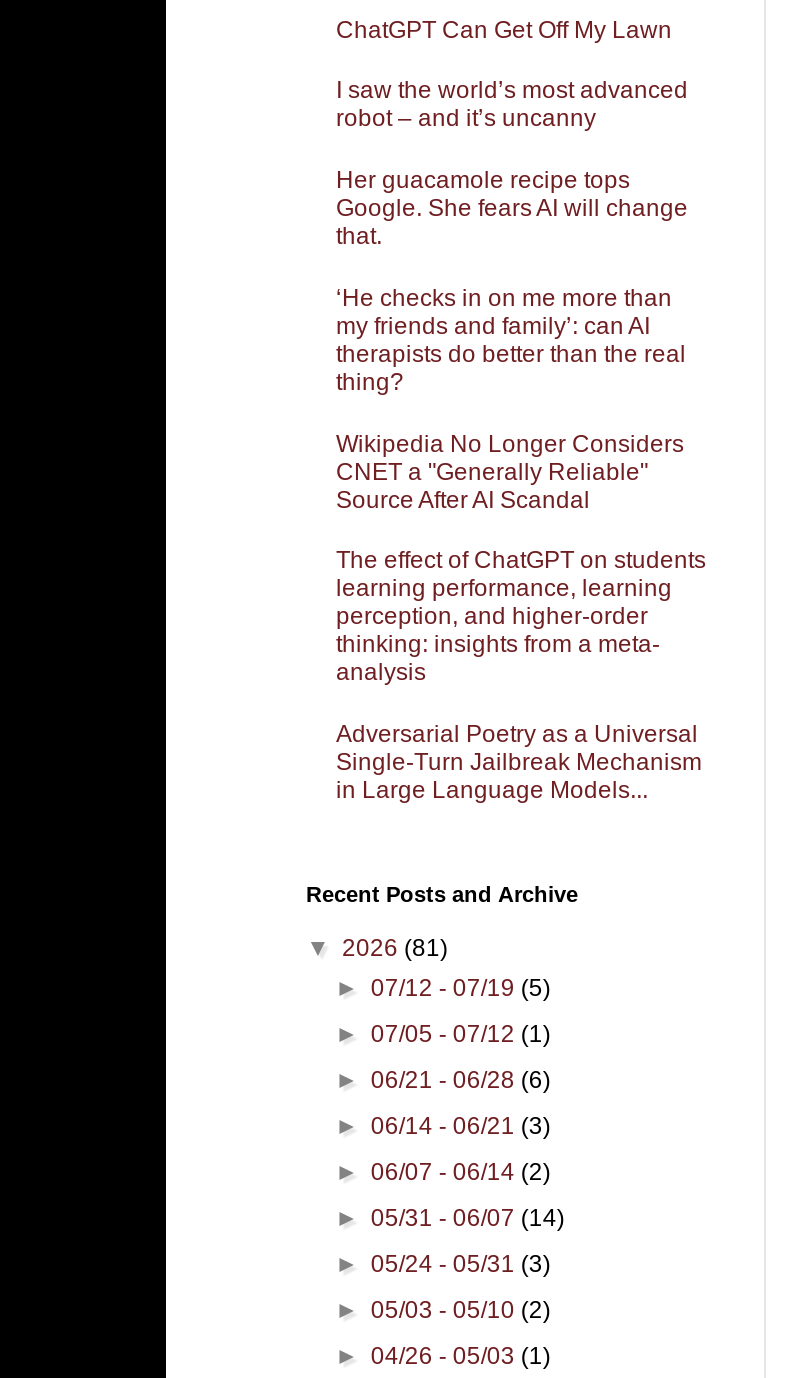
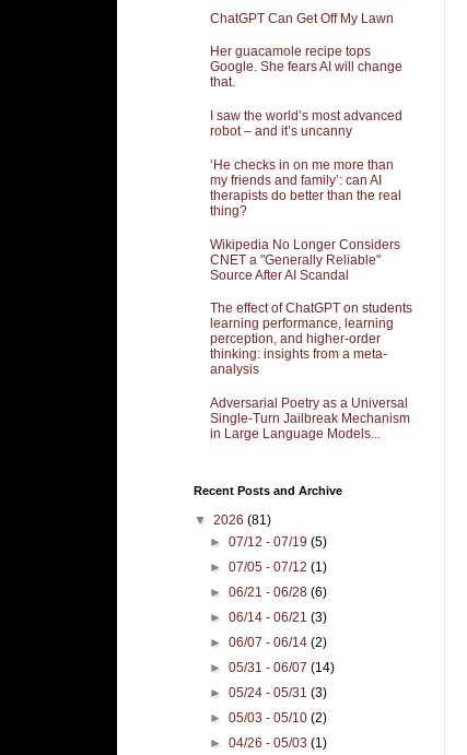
moved [336,77,688,133] -> [210,108,402,139]: I saw the world’s most advanced | robot – and it’s uncanny
moved [336,166,688,250] -> [210,44,402,90]: Her guacamole recipe tops | Google. She fears AI will change | that.

